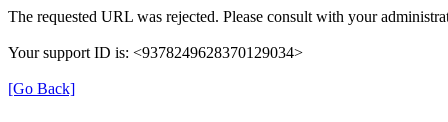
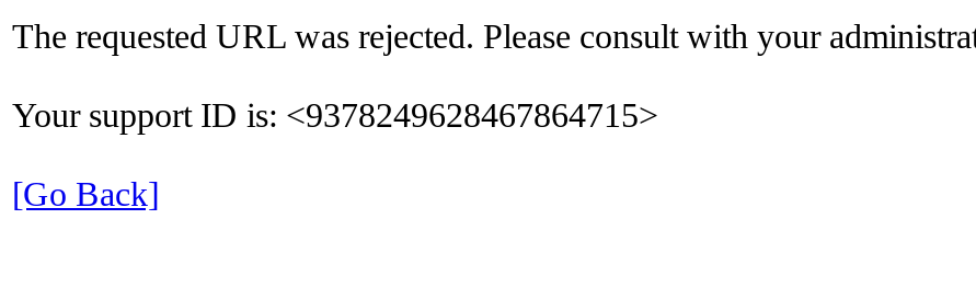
[8,44,303,61] Your support ID is: <9378249628370129034> -> [12,96,658,134] Your support ID is: <9378249628467864715>

